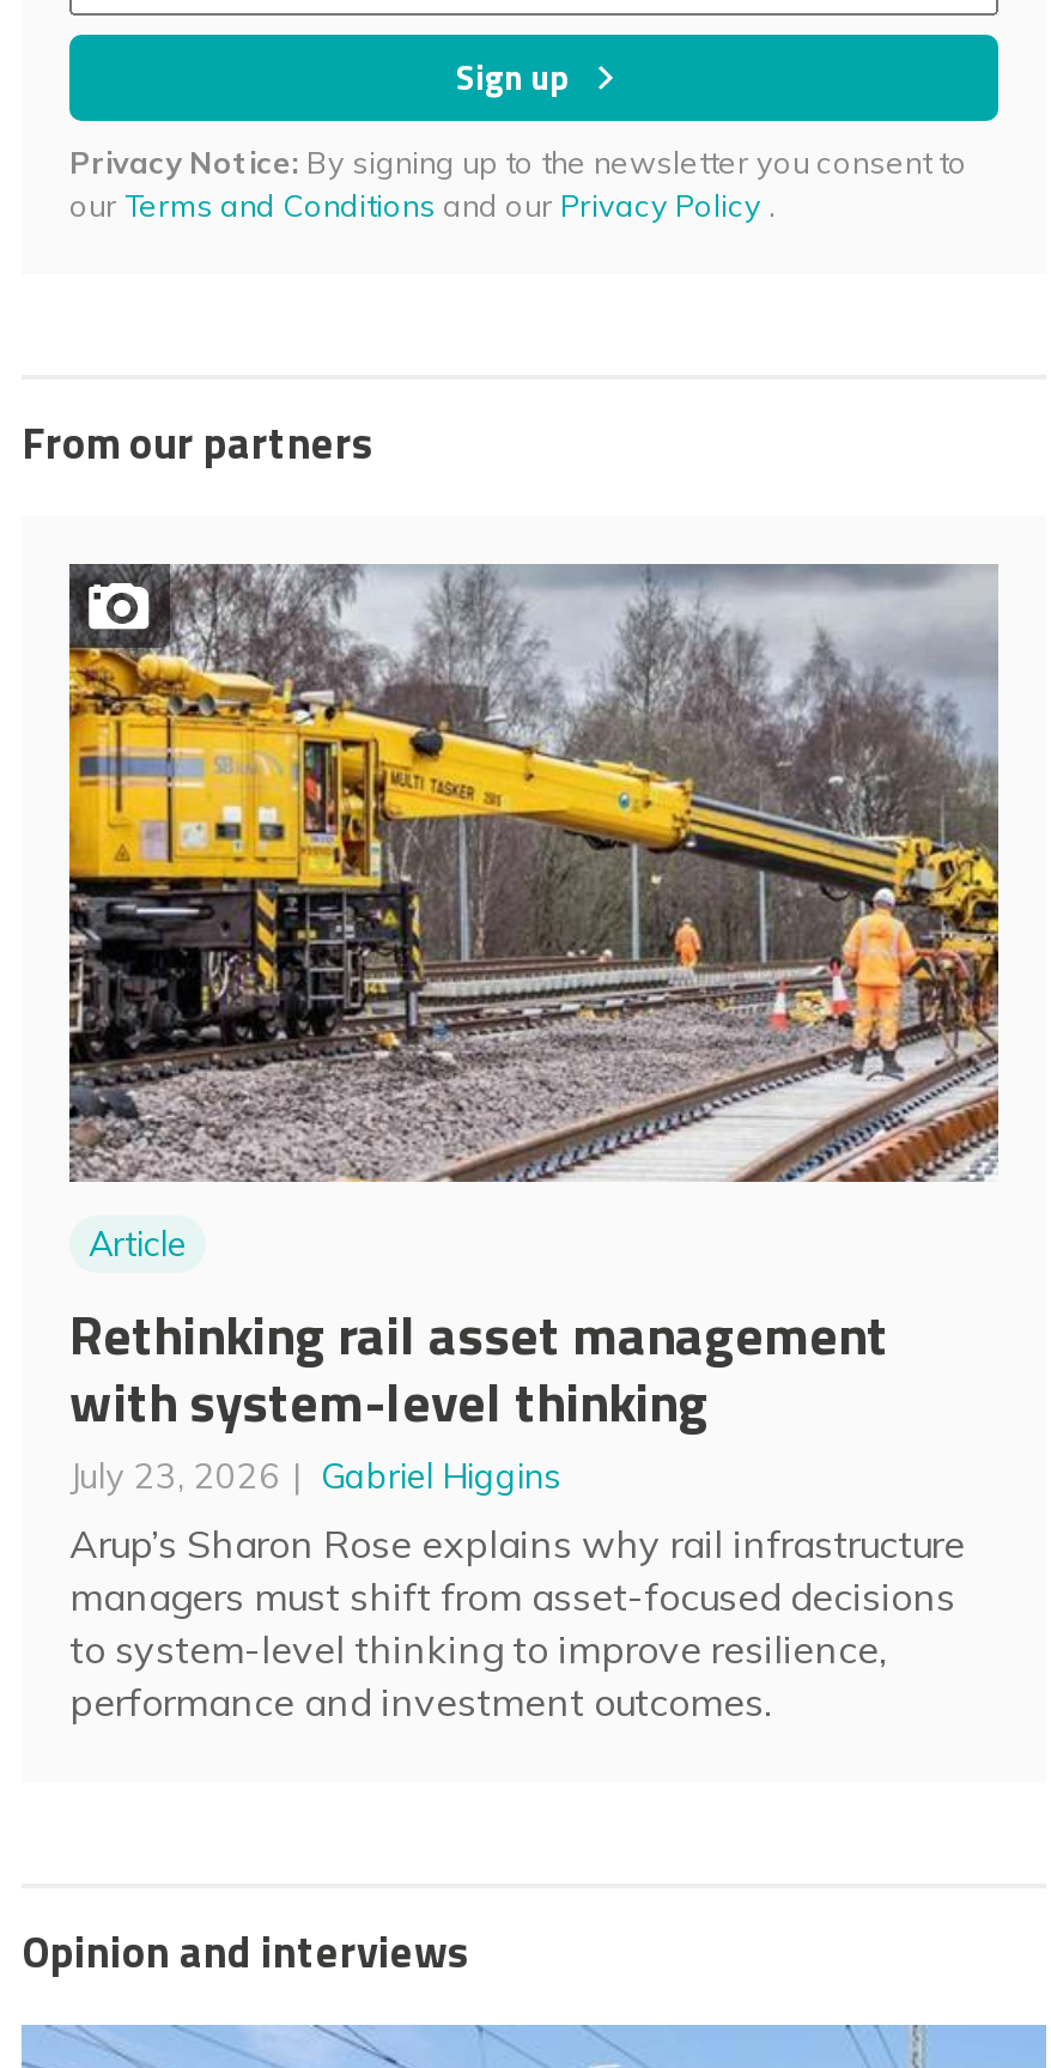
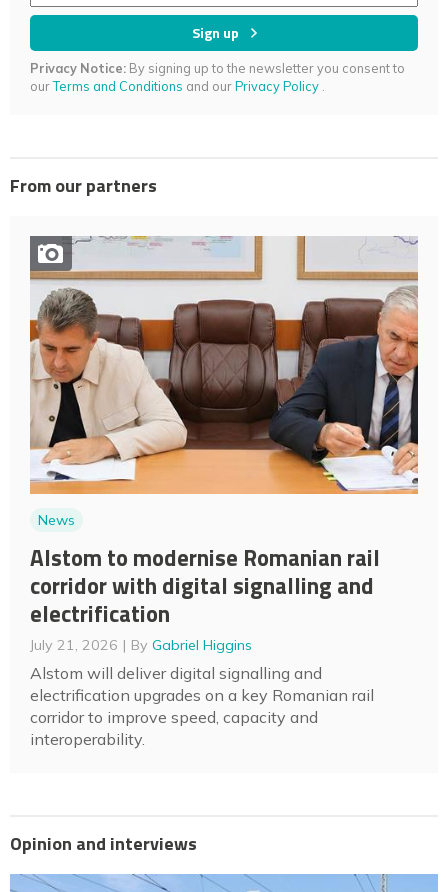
[67,564,1001,1725] [image] | Article | Rethinking rail asset management | with system-level thinking | July 23, 2026 | Gabriel Higgins | Arup’s Sharon Rose explains why rail infrastructure | managers must shift from asset-focused decisions | to system-level thinking to improve resilience, | performance and investment outcomes. -> [29,236,419,749] [image] | News | Alstom to modernise Romanian rail | corridor with digital signalling and | electrification | July 21, 2026 | By Gabriel Higgins | Alstom will deliver digital signalling and | electrification upgrades on a key Romanian rail | corridor to improve speed, capacity and | interoperability.

